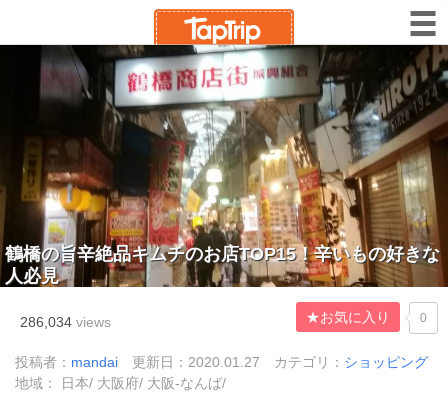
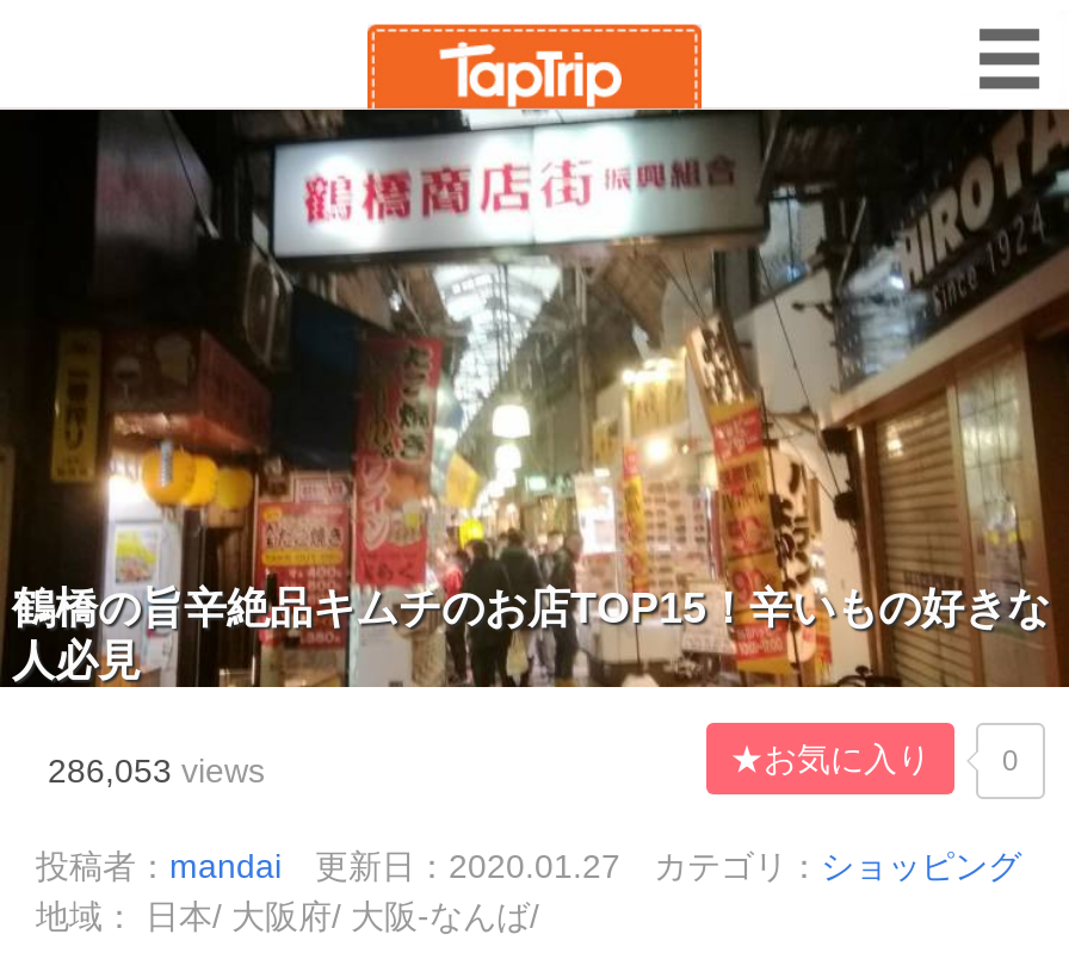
[20,314,111,330] 286,034 views -> [48,752,265,790] 286,053 views

